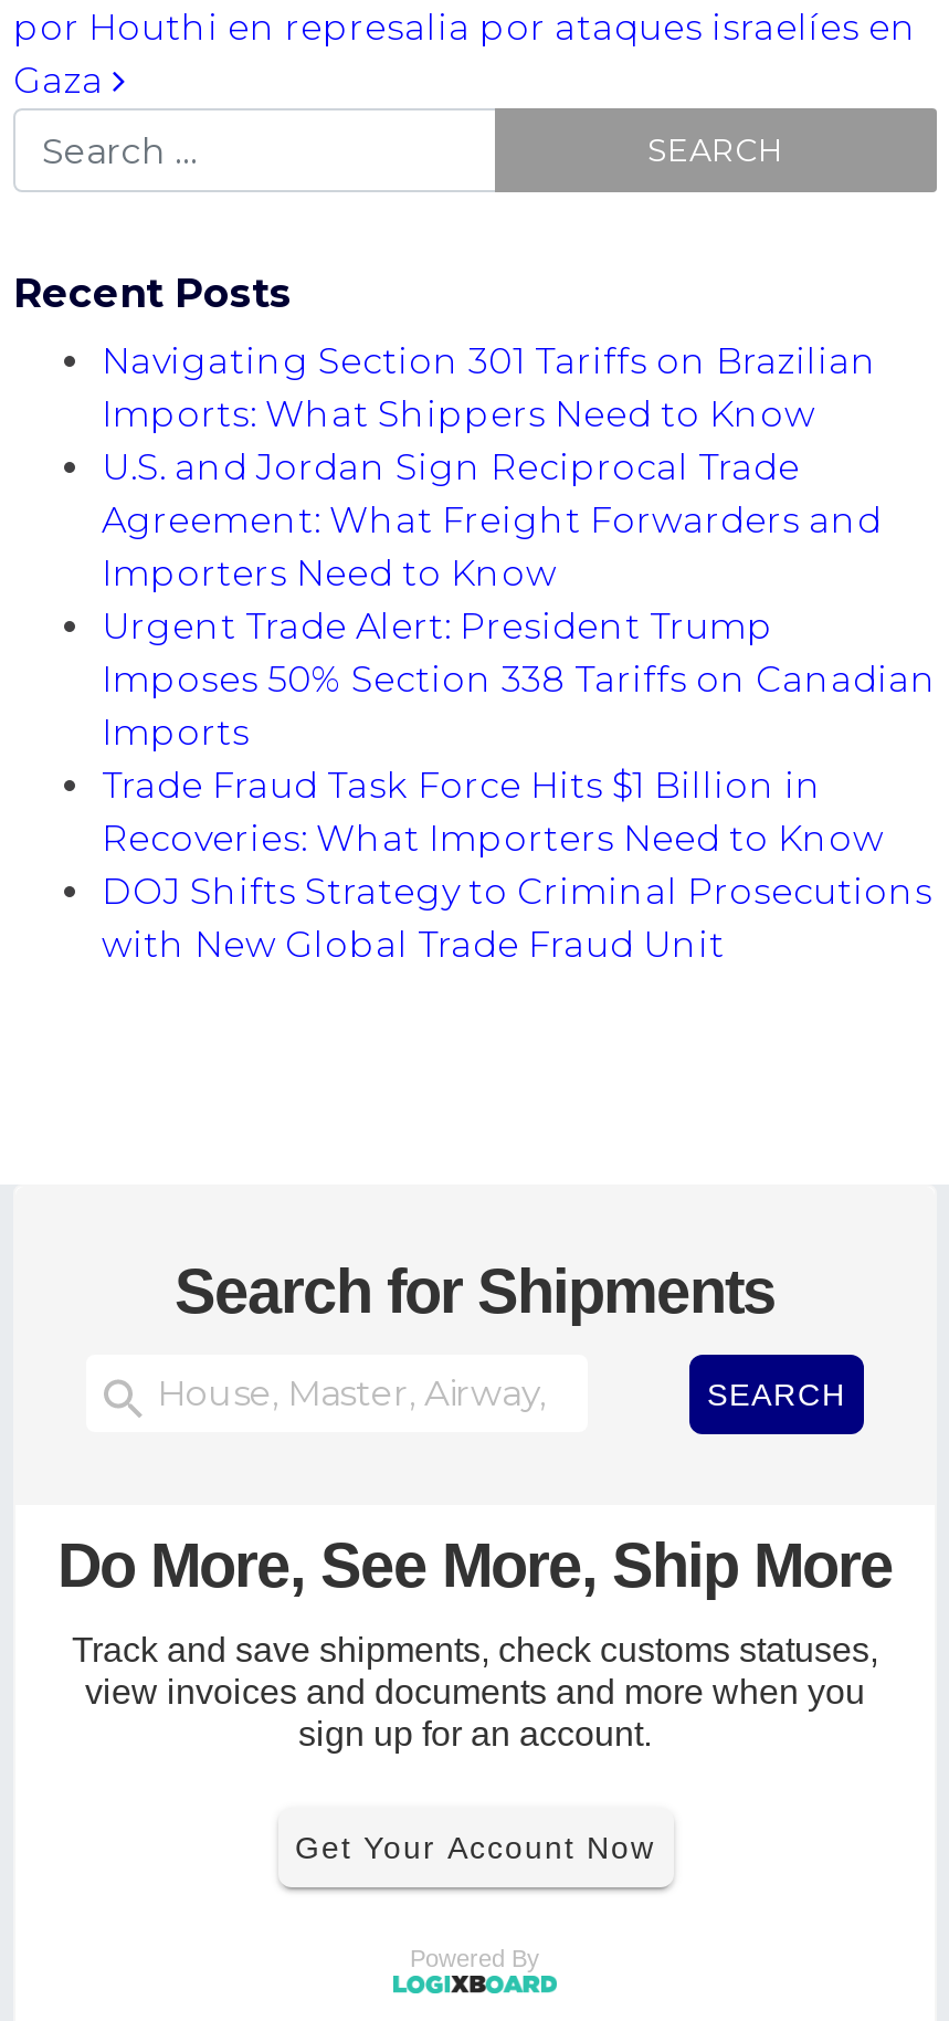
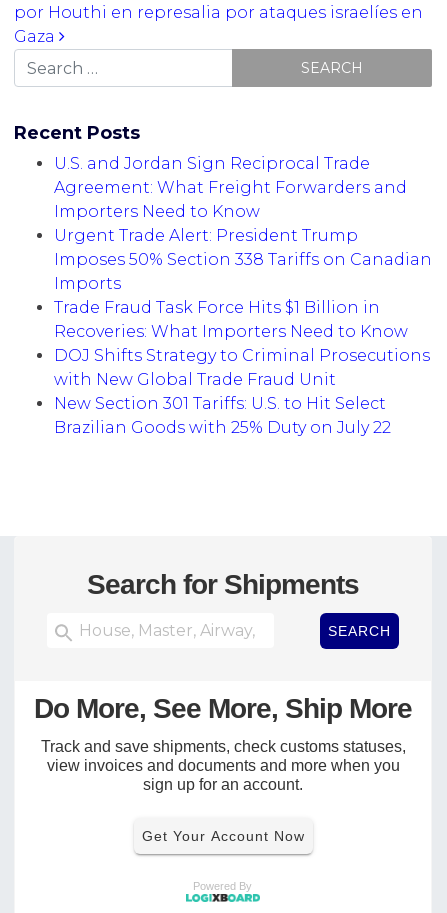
[102,340,877,435] Navigating Section 301 Tariffs on Brazilian | Imports: What Shippers Need to Know -> none
moved [102,446,937,966] -> [54,154,432,389]: U.S. and Jordan Sign Reciprocal Trade | Agreement: What Freight Forwarders and | Importers Need to Know | ... | DOJ Shifts Strategy to Criminal Prosecutions | with New Global Trade Fraud Unit
none -> [54,394,391,437] New Section 301 Tariffs: U.S. to Hit Select | Brazilian Goods with 25% Duty on July 22

